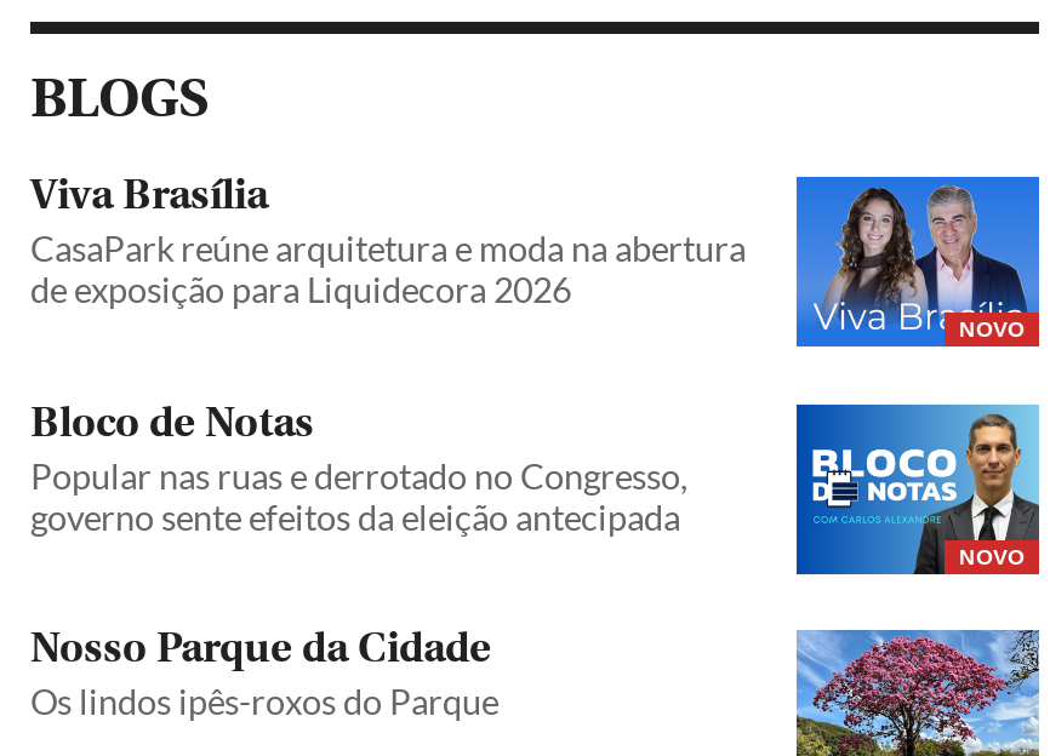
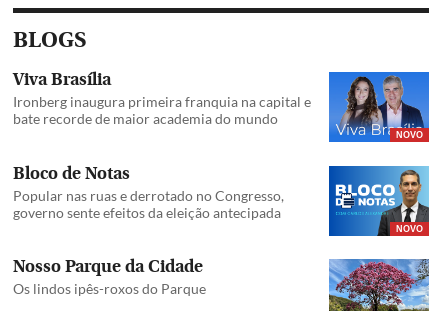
[30,228,746,311] CasaPark reúne arquitetura e moda na abertura | de exposição para Liquidecora 2026 -> [13,93,311,127] Ironberg inaugura primeira franquia na capital e | bate recorde de maior academia do mundo

